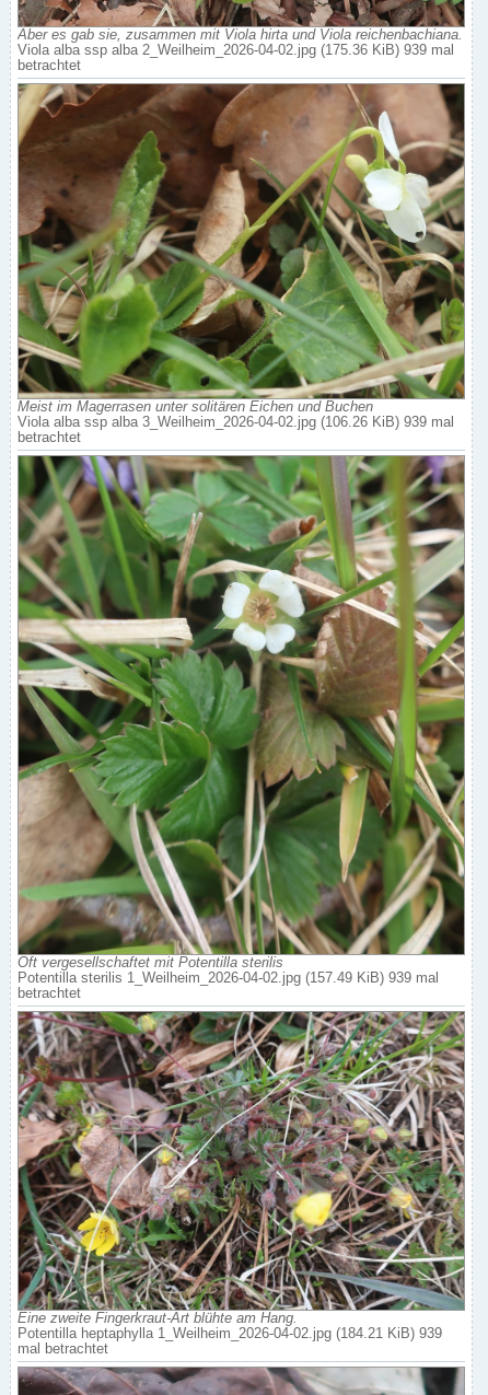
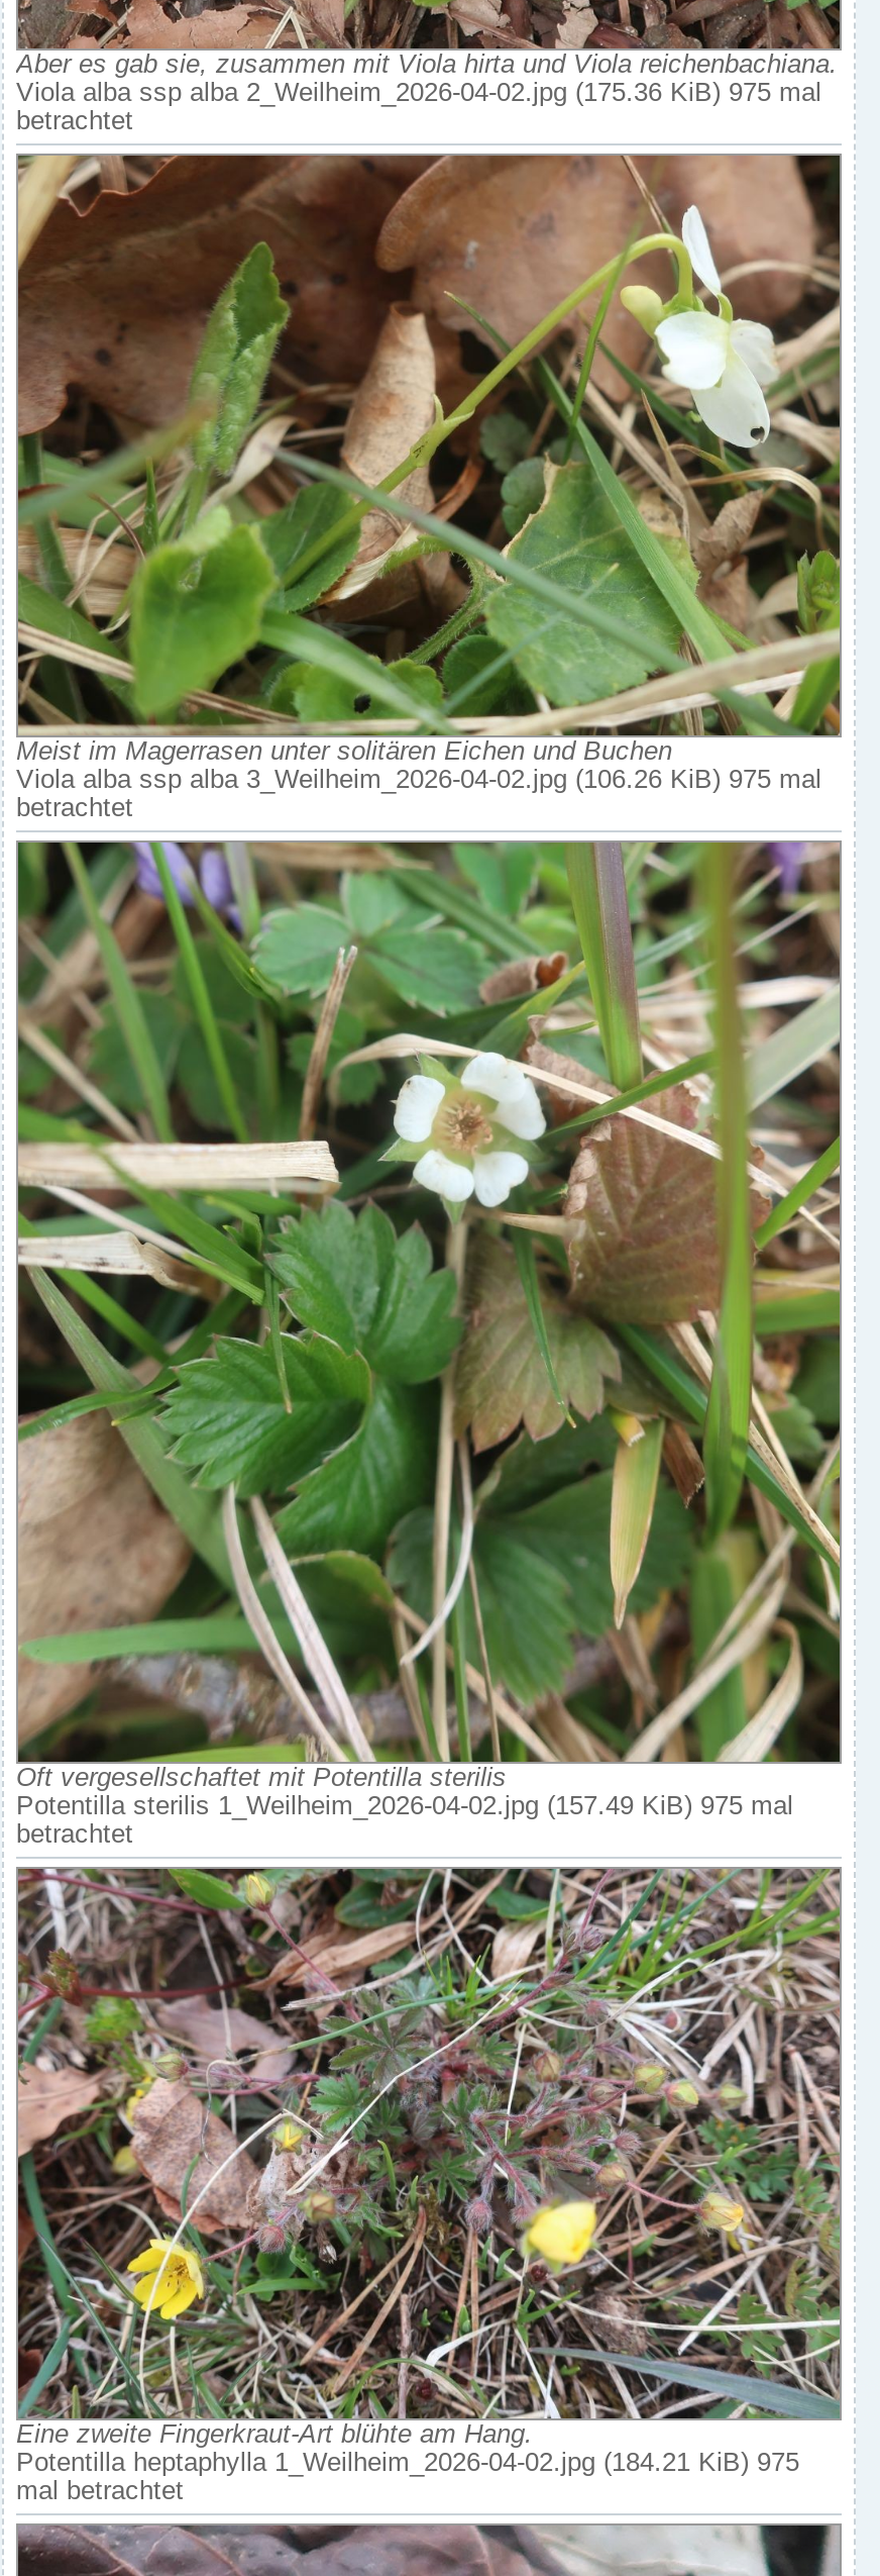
[18,42,454,58] Viola alba ssp alba 2_Weilheim_2026-04-02.jpg (175.36 KiB) 939 mal -> [16,77,821,107] Viola alba ssp alba 2_Weilheim_2026-04-02.jpg (175.36 KiB) 975 mal
[18,413,454,430] Viola alba ssp alba 3_Weilheim_2026-04-02.jpg (106.26 KiB) 939 mal -> [16,763,821,793] Viola alba ssp alba 3_Weilheim_2026-04-02.jpg (106.26 KiB) 975 mal
[18,970,439,986] Potentilla sterilis 1_Weilheim_2026-04-02.jpg (157.49 KiB) 939 mal -> [16,1790,793,1821] Potentilla sterilis 1_Weilheim_2026-04-02.jpg (157.49 KiB) 975 mal
[18,1325,442,1341] Potentilla heptaphylla 1_Weilheim_2026-04-02.jpg (184.21 KiB) 939 -> [16,2446,799,2476] Potentilla heptaphylla 1_Weilheim_2026-04-02.jpg (184.21 KiB) 975

